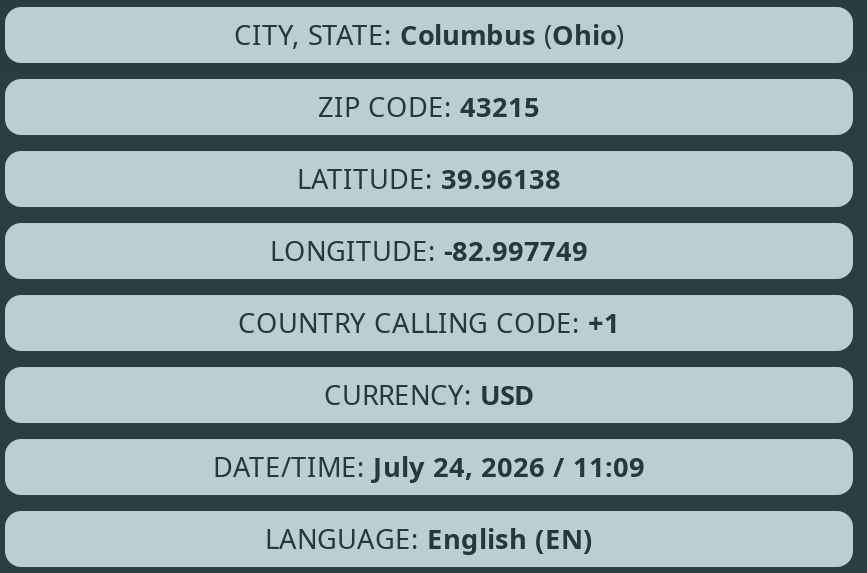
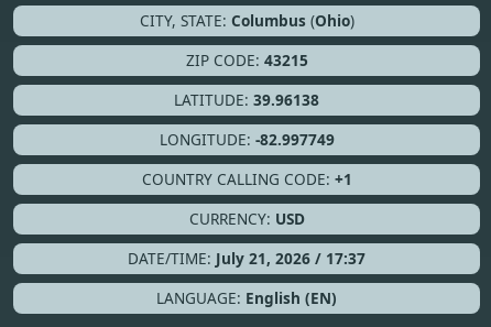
[213,447,645,485] DATE/TIME: July 24, 2026 / 11:09 -> [128,248,365,269] DATE/TIME: July 21, 2026 / 17:37

